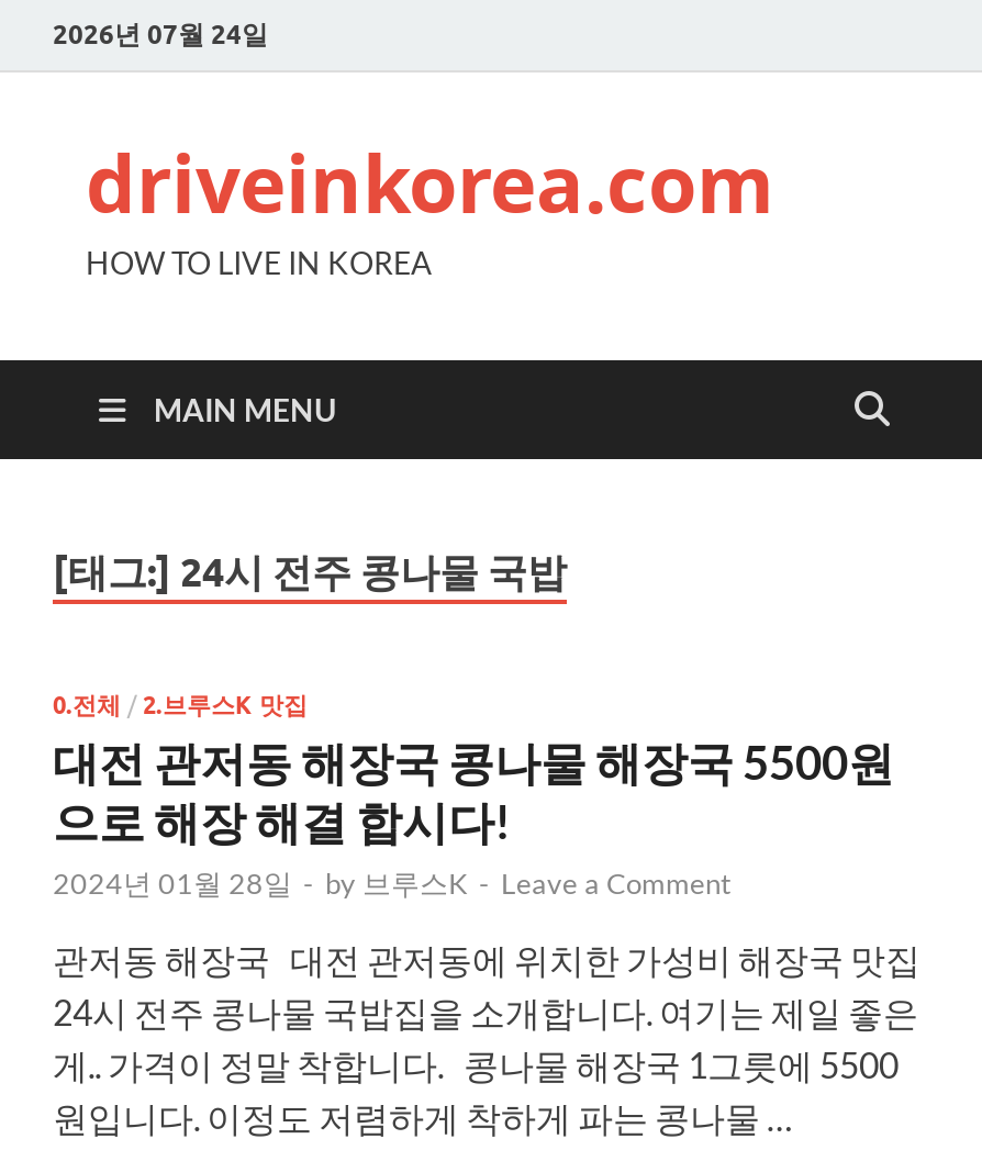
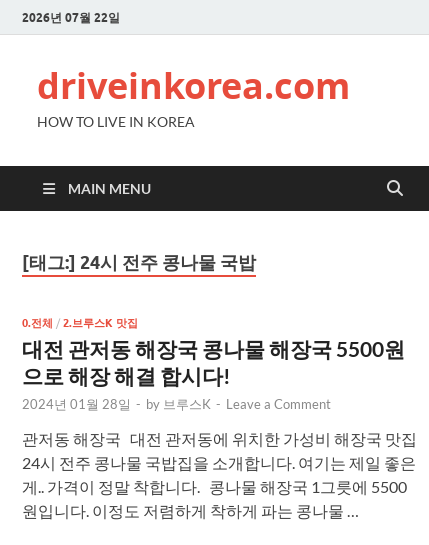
[53,16,268,49] 2026년 07월 24일 -> [22,9,120,24] 2026년 07월 22일

